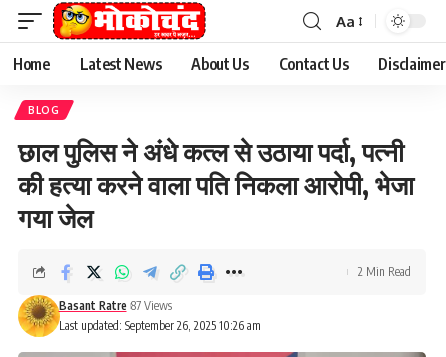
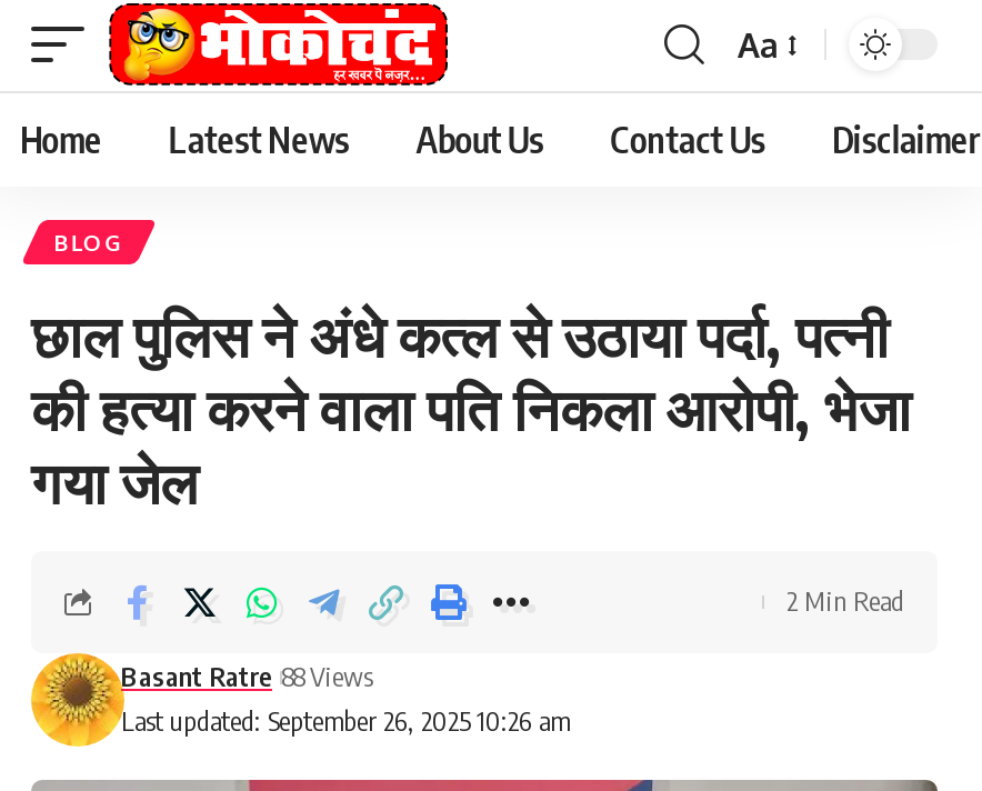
[58,298,171,313] Basant Ratre 87 Views -> [121,660,372,693] Basant Ratre 88 Views

